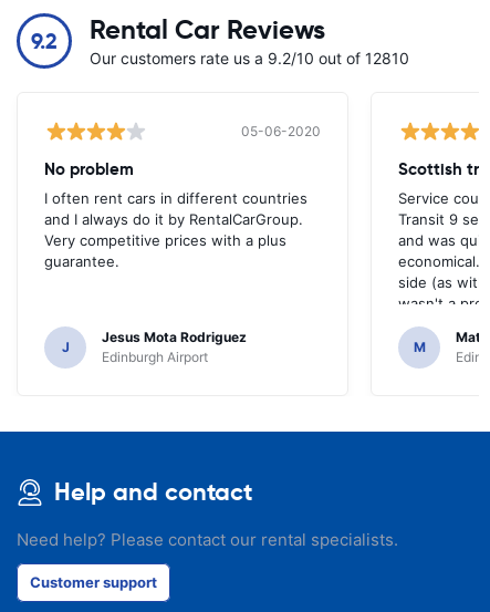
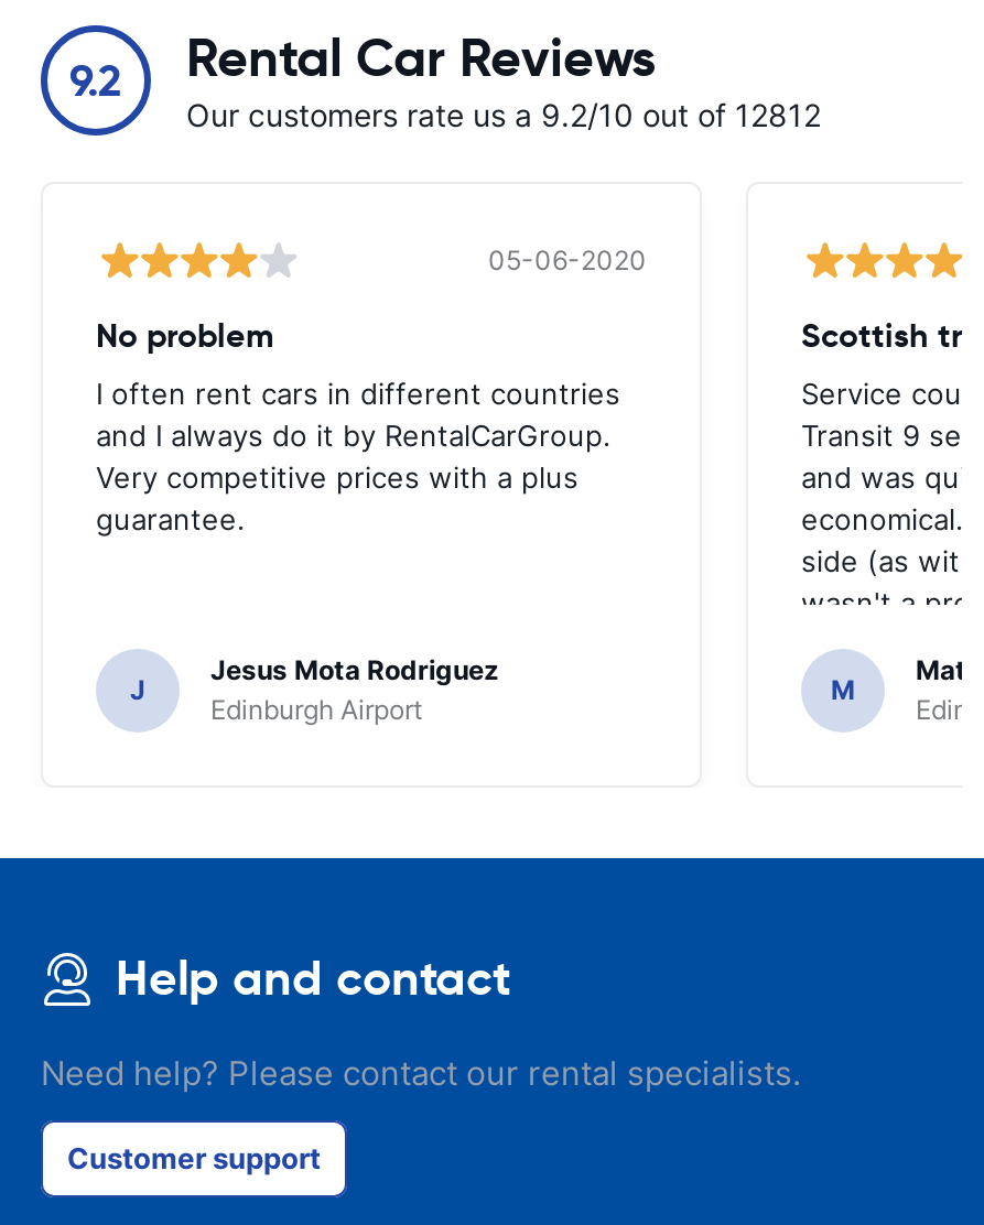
[90,49,409,68] Our customers rate us a 9.2/10 out of 12810 -> [186,96,821,133] Our customers rate us a 9.2/10 out of 12812

